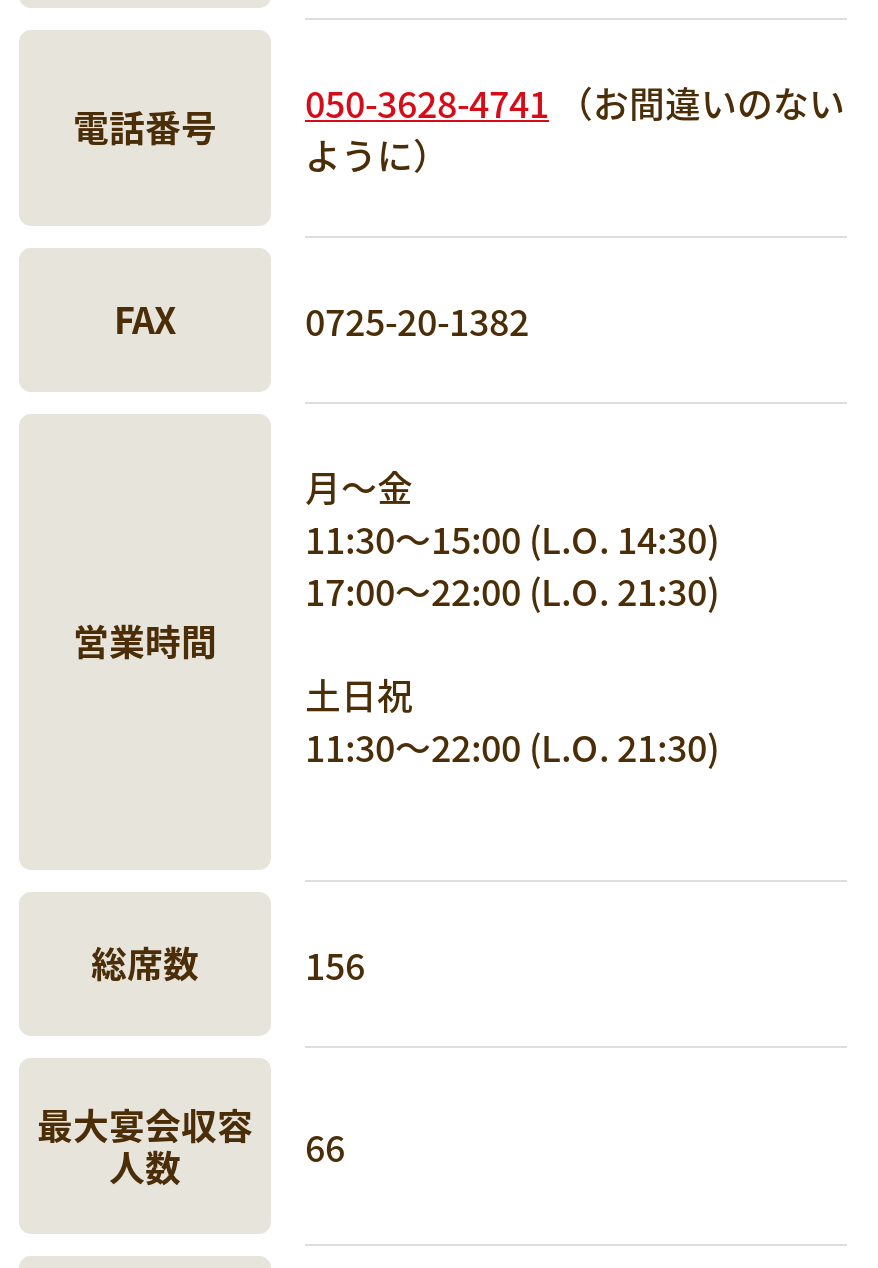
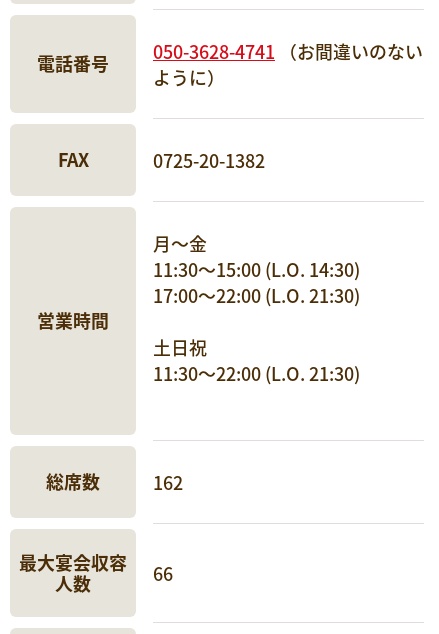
[305,937,365,989] 156 -> [153,469,183,495] 162

